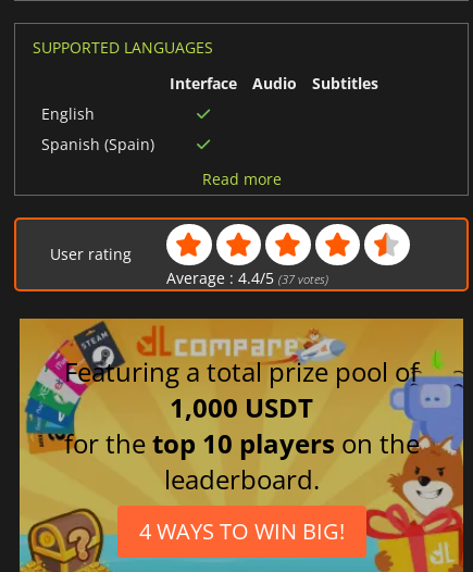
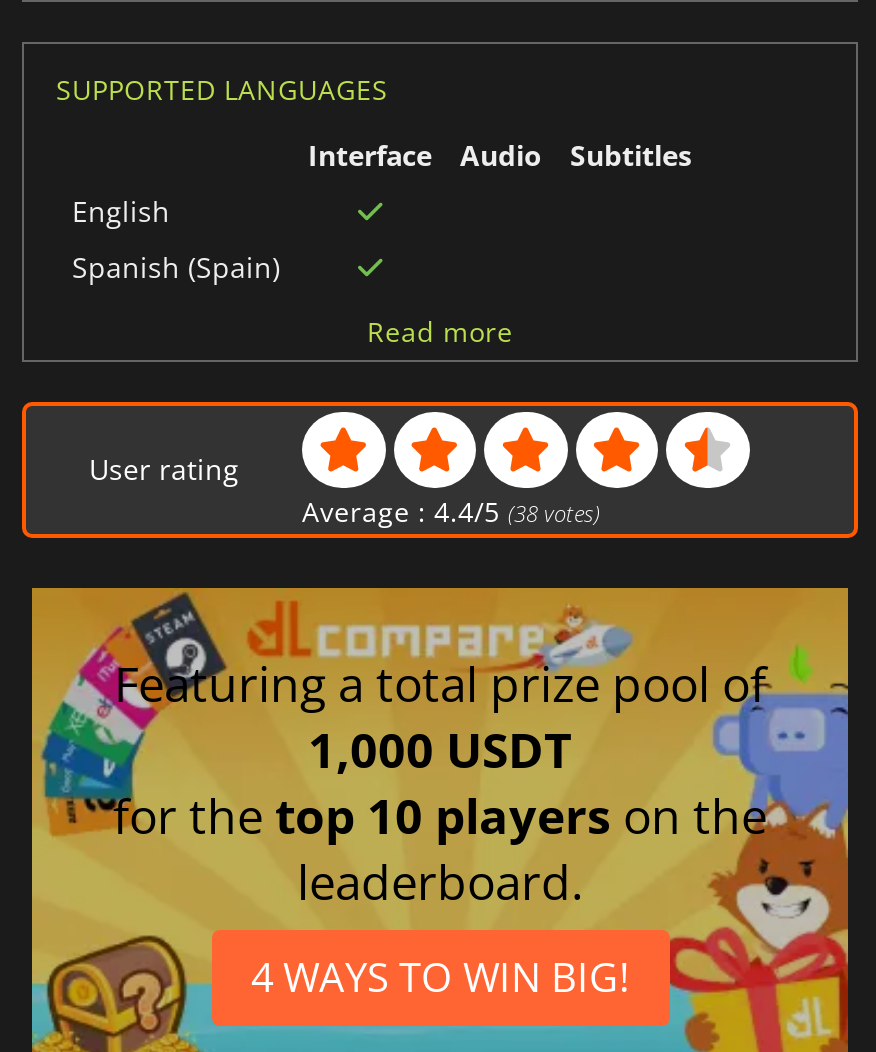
[166,268,328,288] Average : 4.4/5 (37 votes) -> [302,492,600,530] Average : 4.4/5 (38 votes)

